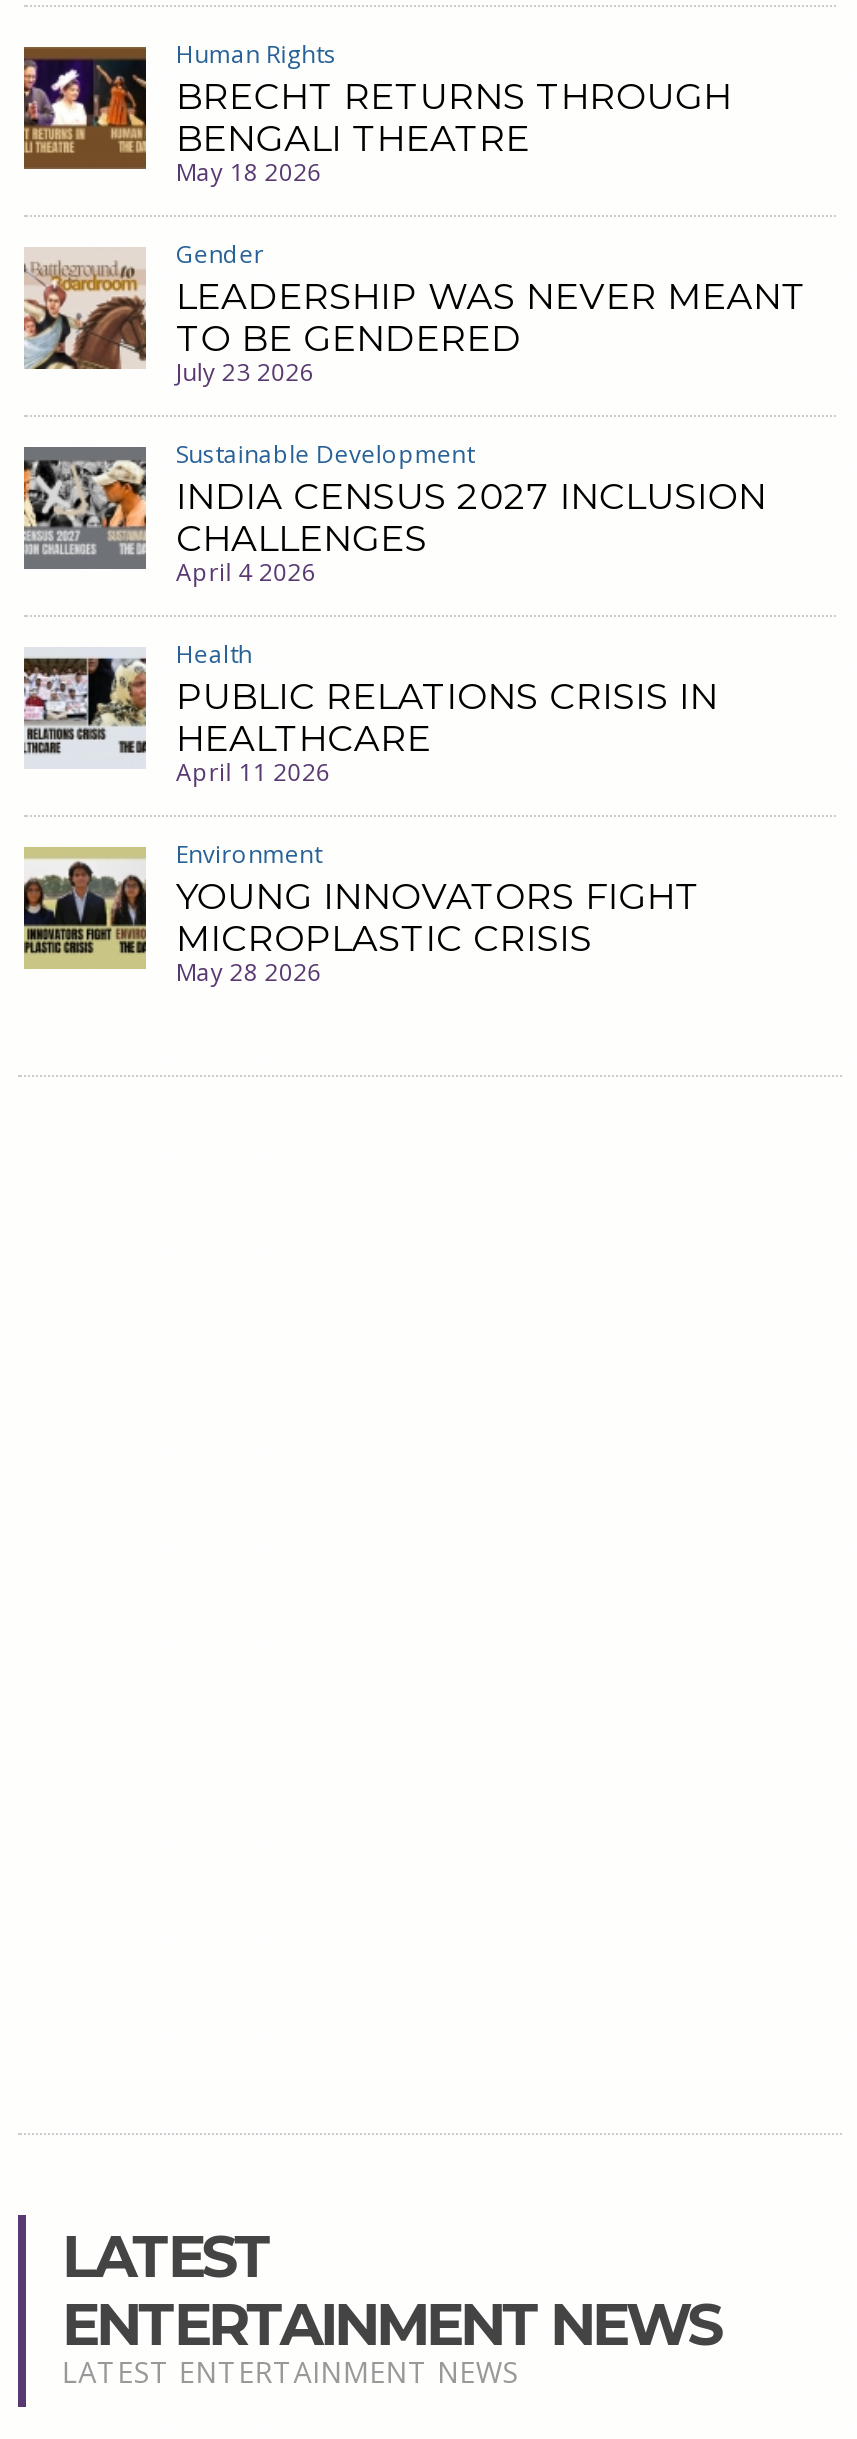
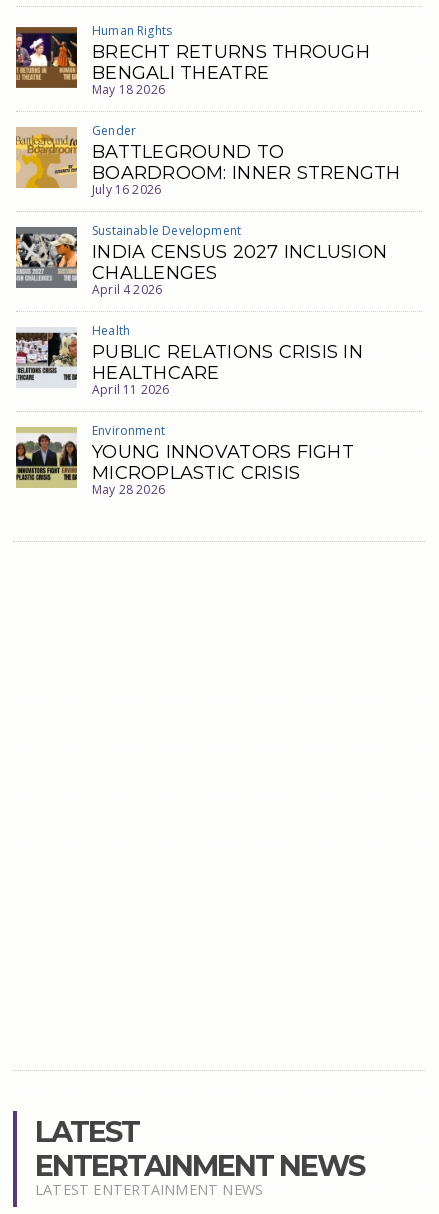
[22,249,806,389] [image] | LEADERSHIP WAS NEVER MEANT | TO BE GENDERED | July 23 2026 -> [15,127,401,198] [image] | BATTLEGROUND TO | BOARDROOM: INNER STRENGTH | July 16 2026

